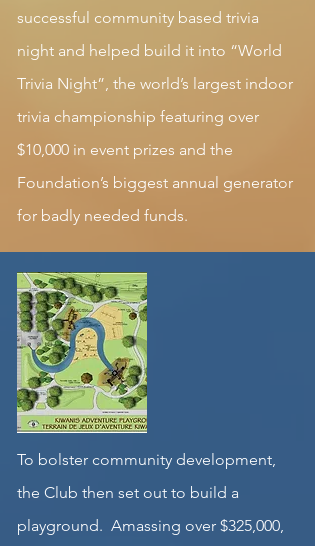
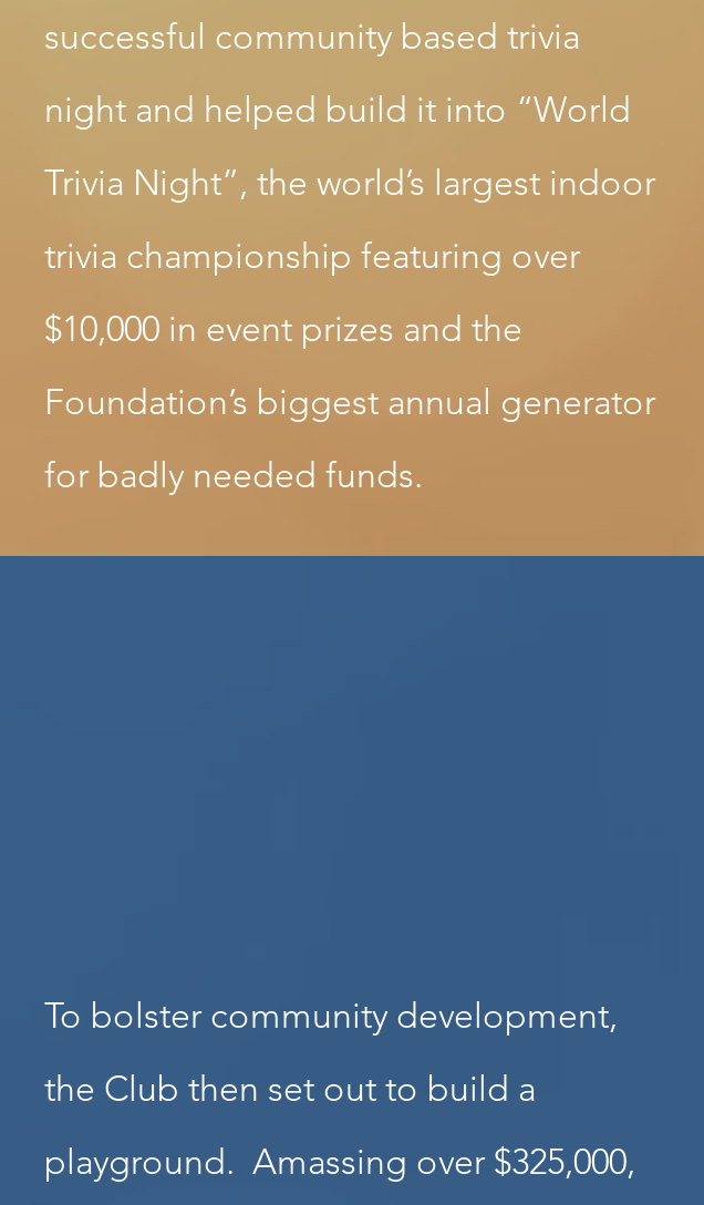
[16,271,148,434] [image] -> none

